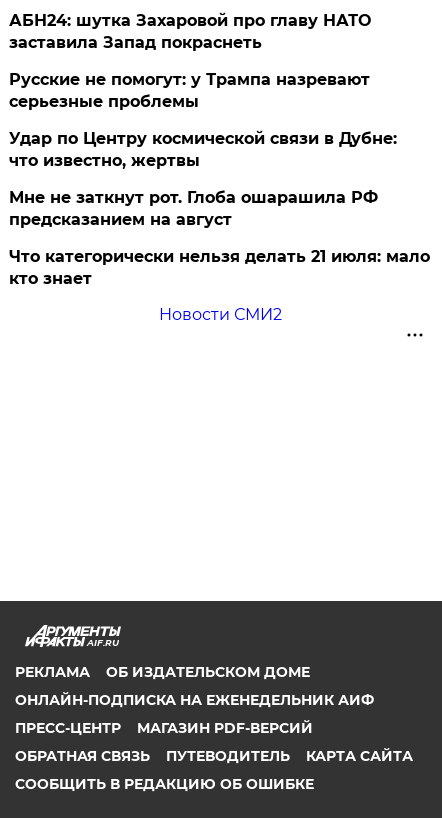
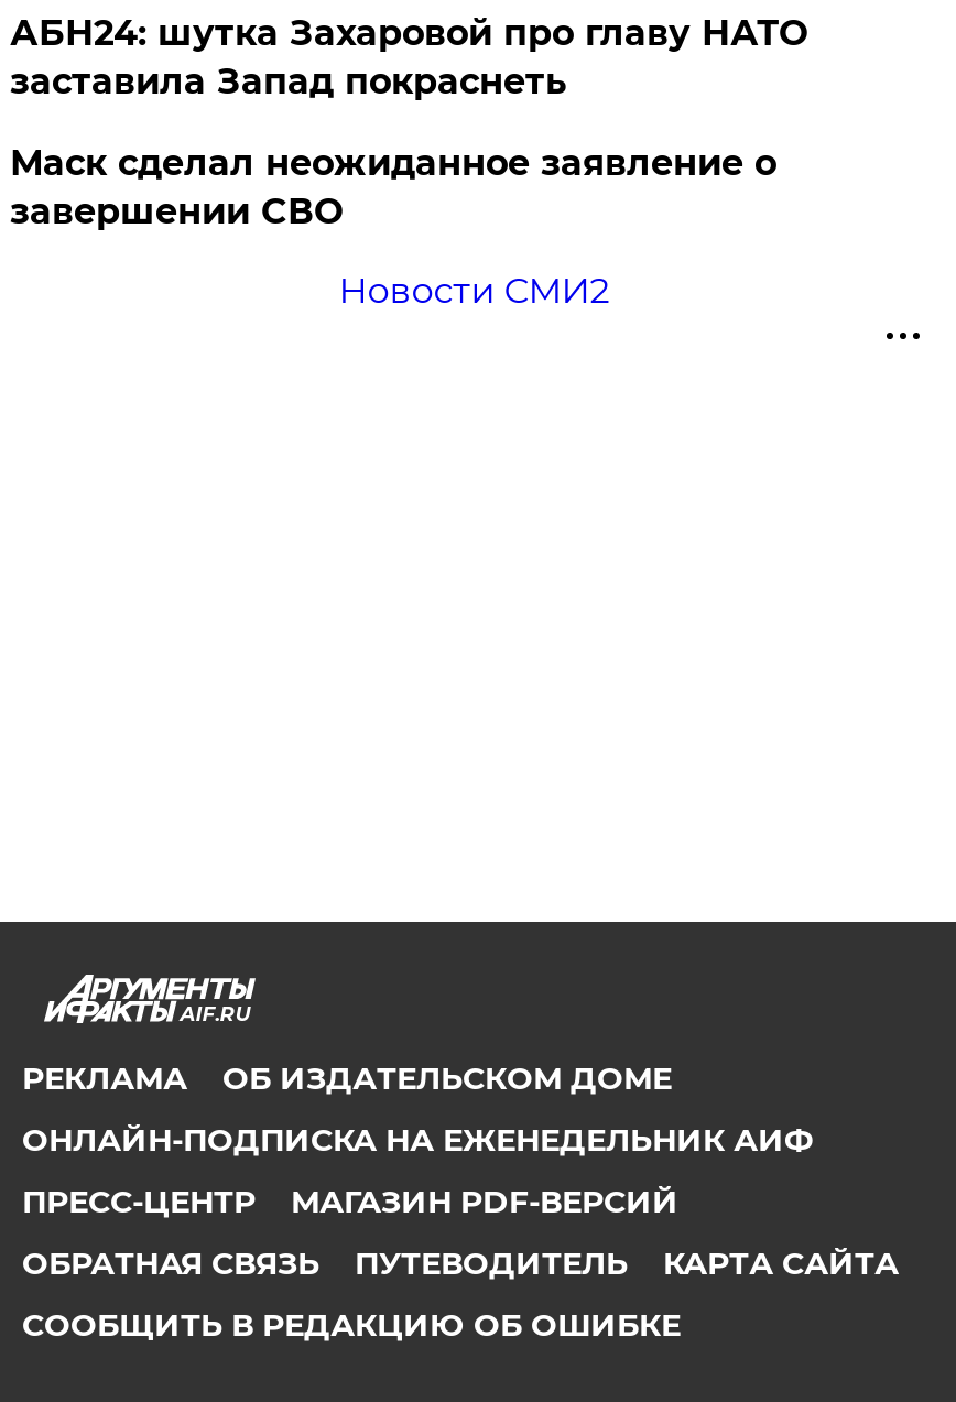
[9,70,430,288] Русские не помогут: у Трампа назревают | серьезные проблемы | Удар по Центру космической связи в Дубне: | что известно, жертвы | Мне не заткнут рот. Глоба ошарашила РФ | предсказанием на август | Что категорически нельзя делать 21 июля: мало | кто знает -> [10,142,776,232] Маск сделал неожиданное заявление о | завершении СВО

